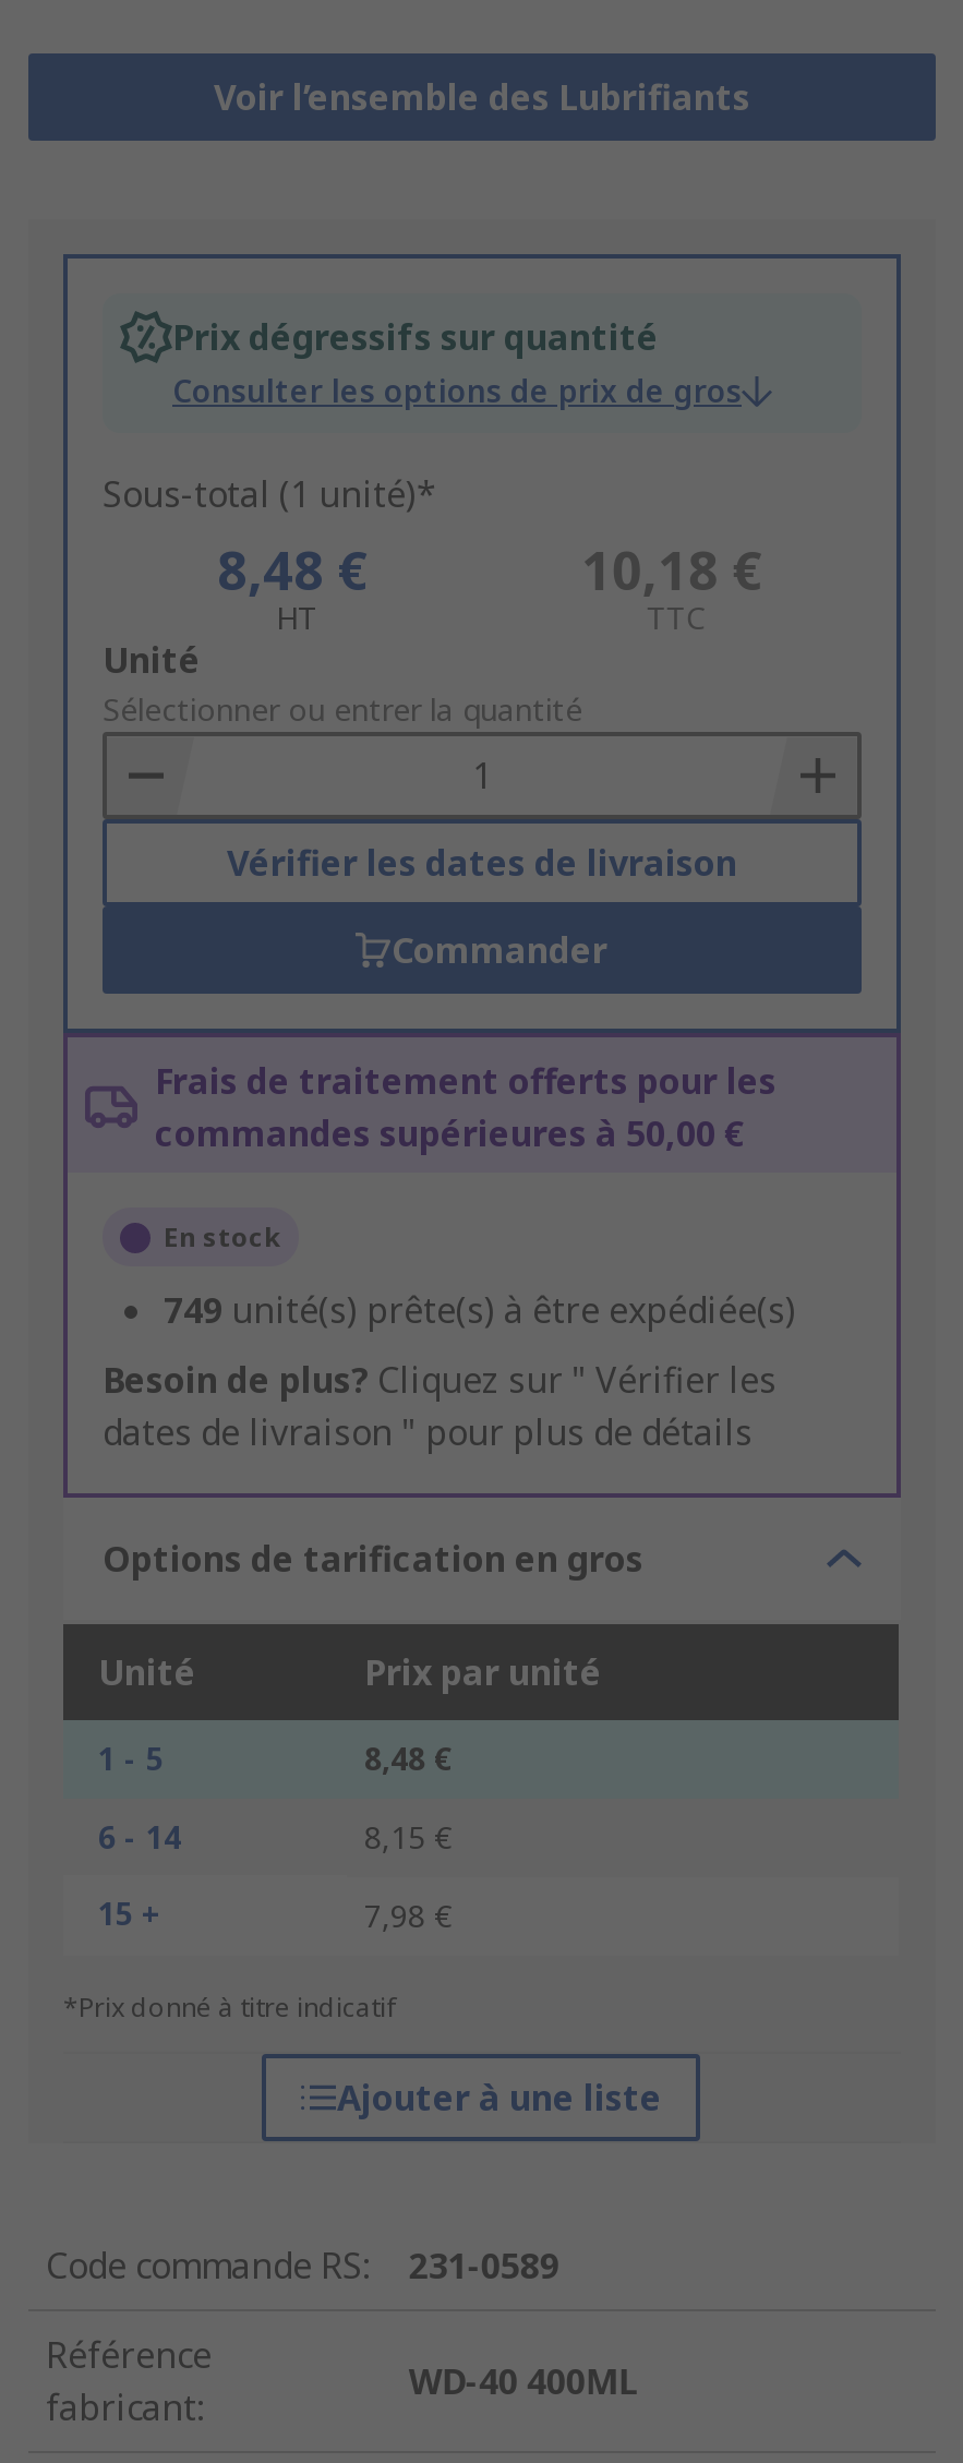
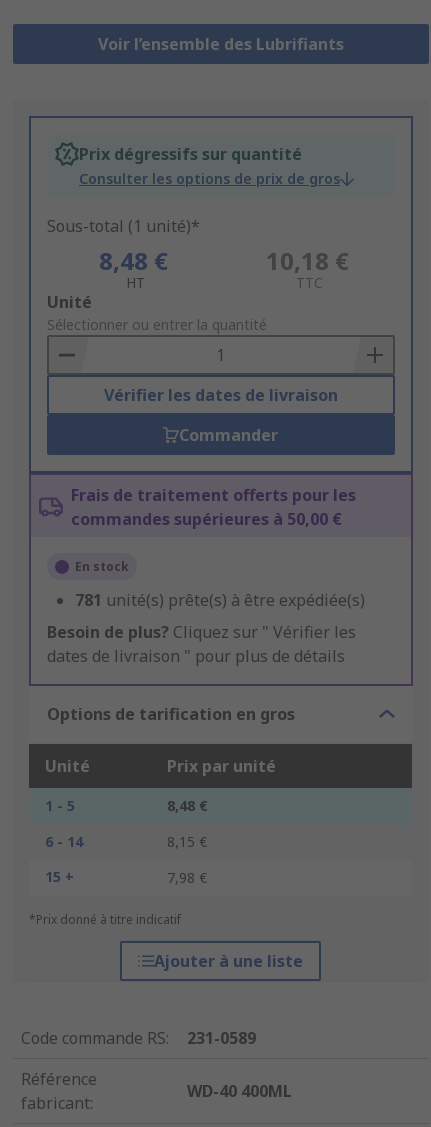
[164,1287,796,1335] 749 unité(s) prête(s) à être expédiée(s) -> [75,589,365,611] 781 unité(s) prête(s) à être expédiée(s)

